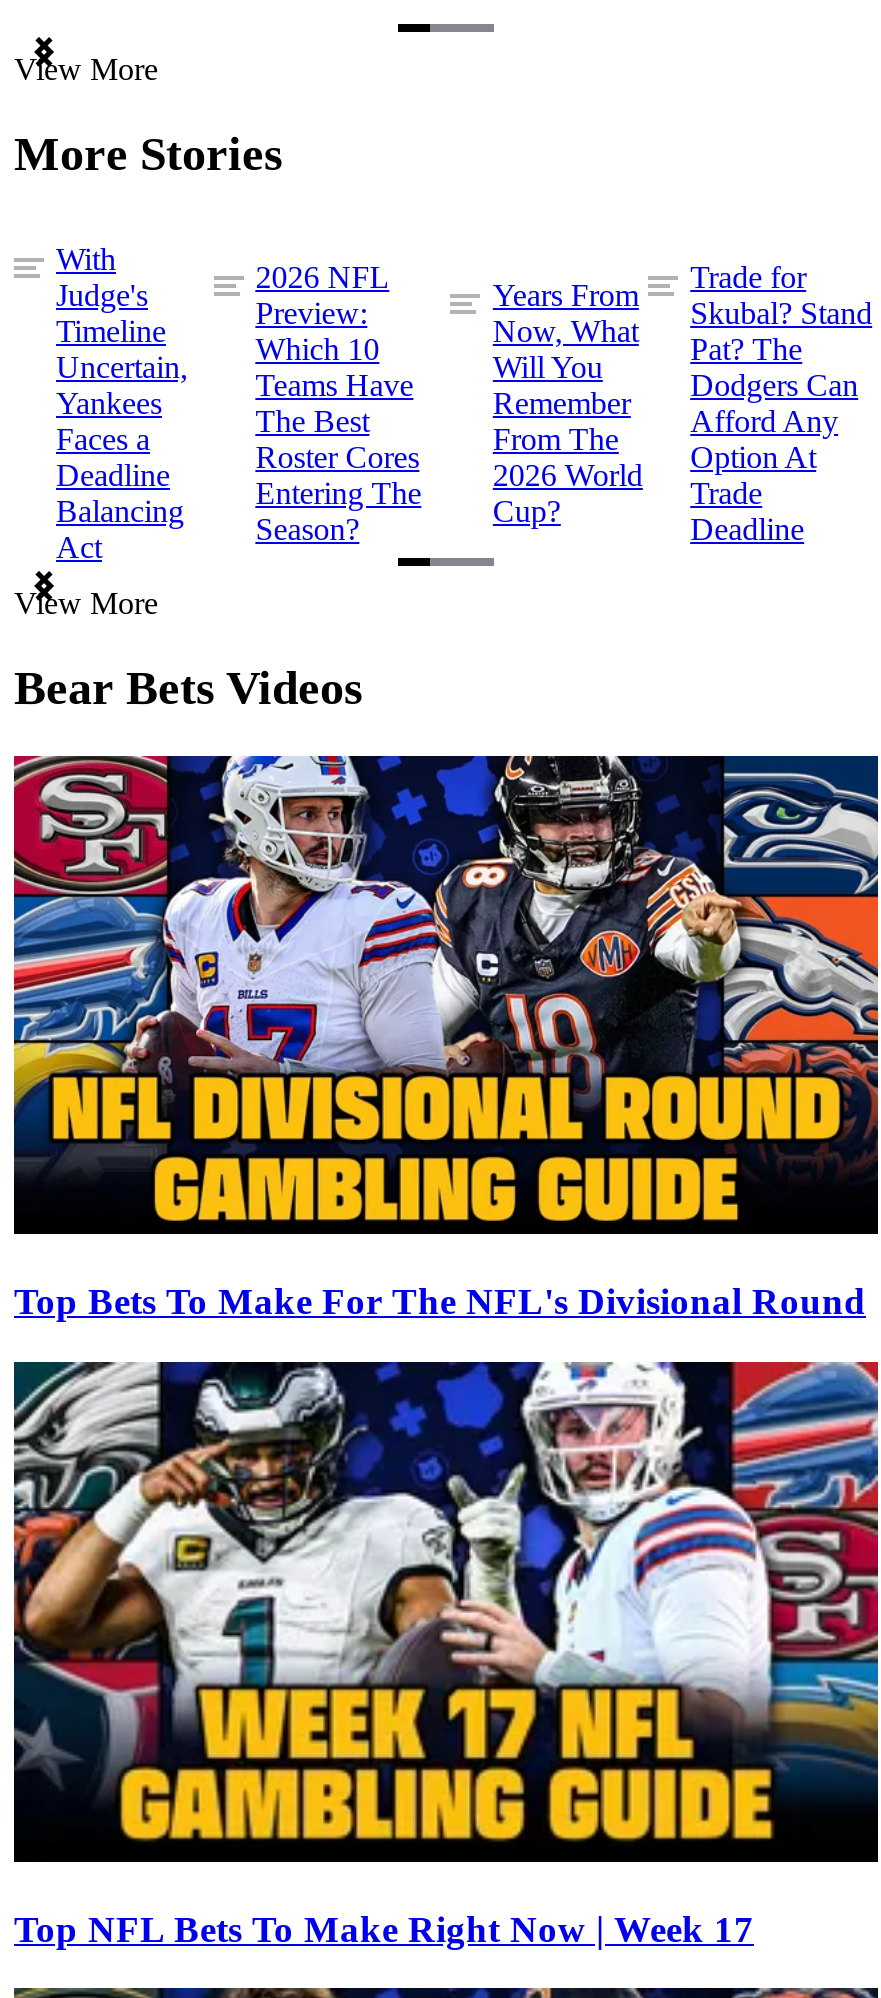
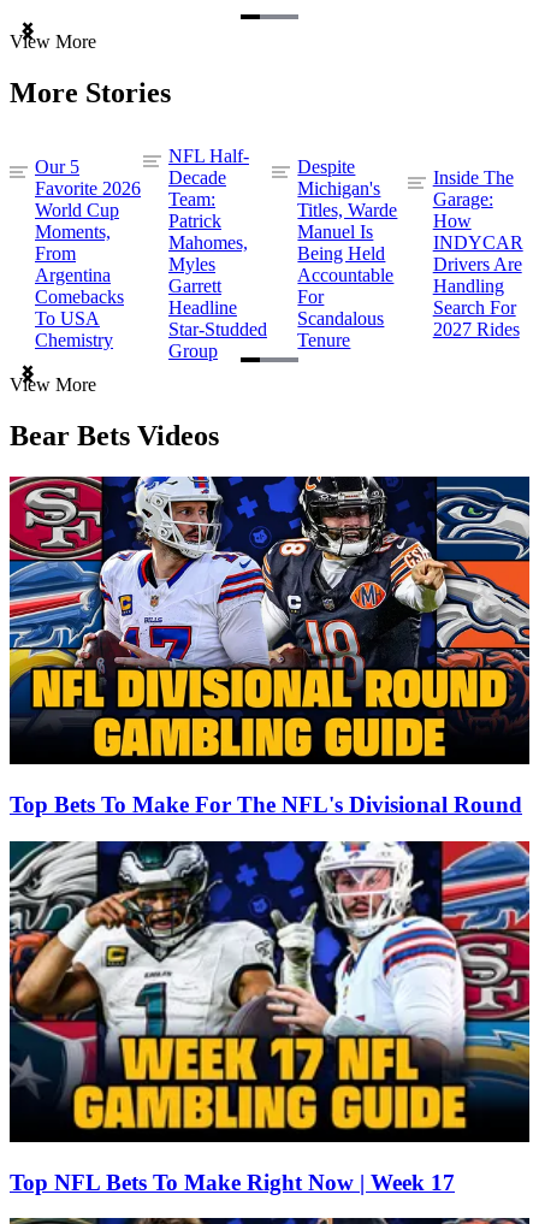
[56,242,188,564] With | Judge's | Timeline | Uncertain, | Yankees | Faces a | Deadline | Balancing | Act -> [35,157,141,350] Our 5 | Favorite 2026 | World Cup | Moments, | From | Argentina | Comebacks | To USA | Chemistry
[255,260,421,546] 2026 NFL | Preview: | Which 10 | Teams Have | The Best | Roster Cores | Entering The | Season? -> [168,146,267,361] NFL Half- | Decade | Team: | Patrick | Mahomes, | Myles | Garrett | Headline | Star-Studded | Group
[690,260,872,546] Trade for | Skubal? Stand | Pat? The | Dodgers Can | Afford Any | Option At | Trade | Deadline -> [433,168,523,340] Inside The | Garage: | How | INDYCAR | Drivers Are | Handling | Search For | 2027 Rides
[493,278,643,528] Years From | Now, What | Will You | Remember | From The | 2026 World | Cup? -> [298,157,398,350] Despite | Michigan's | Titles, Warde | Manuel Is | Being Held | Accountable | For | Scandalous | Tenure

